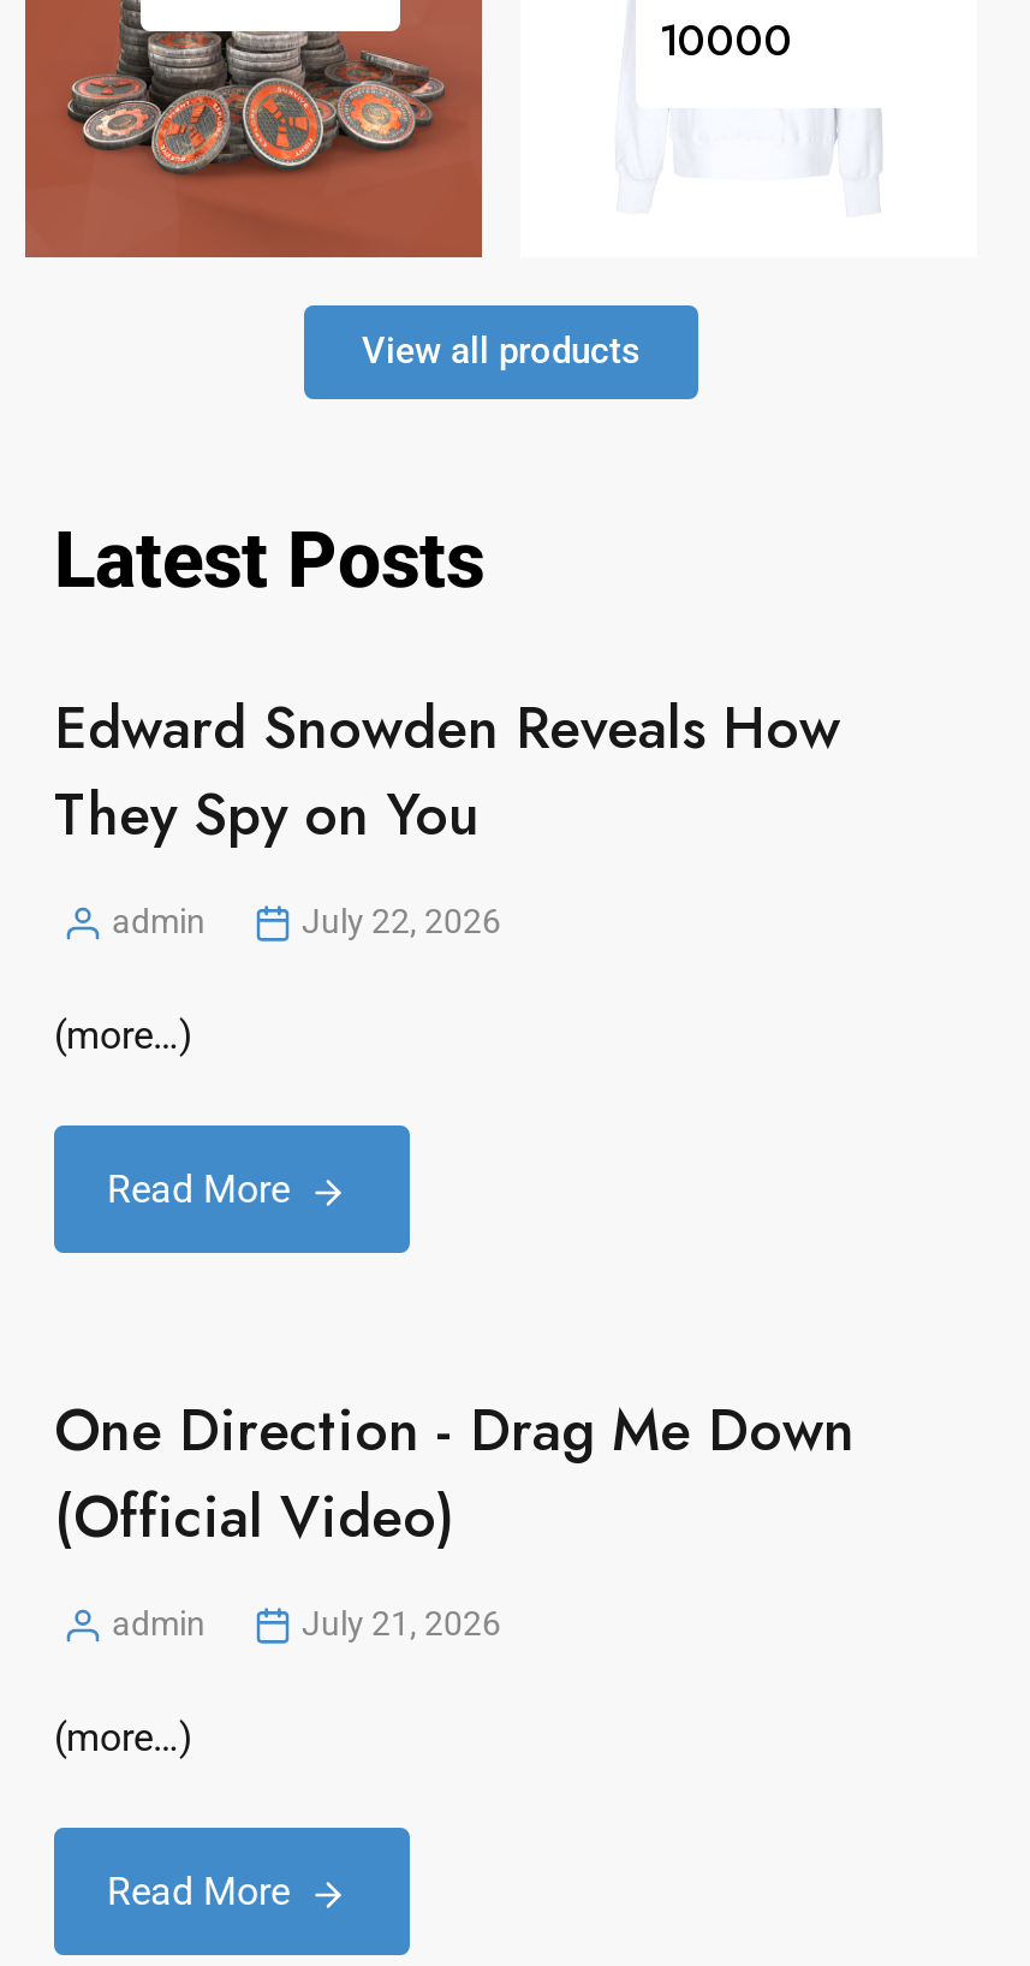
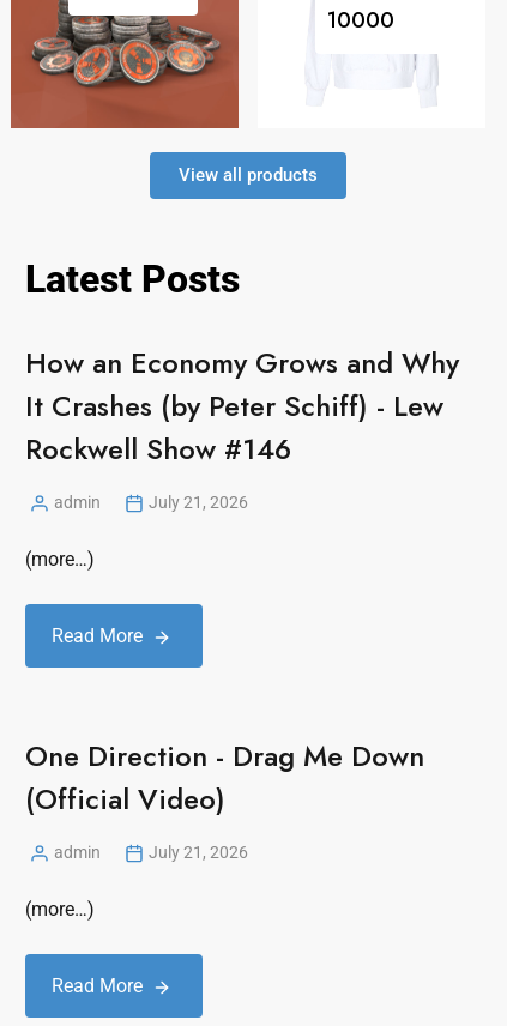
[54,685,840,856] Edward Snowden Reveals How | They Spy on You -> [25,342,459,470] How an Economy Grows and Why | It Crashes (by Peter Schiff) - Lew | Rockwell Show #146
[302,902,501,940] July 22, 2026 -> [149,493,248,512] July 21, 2026

